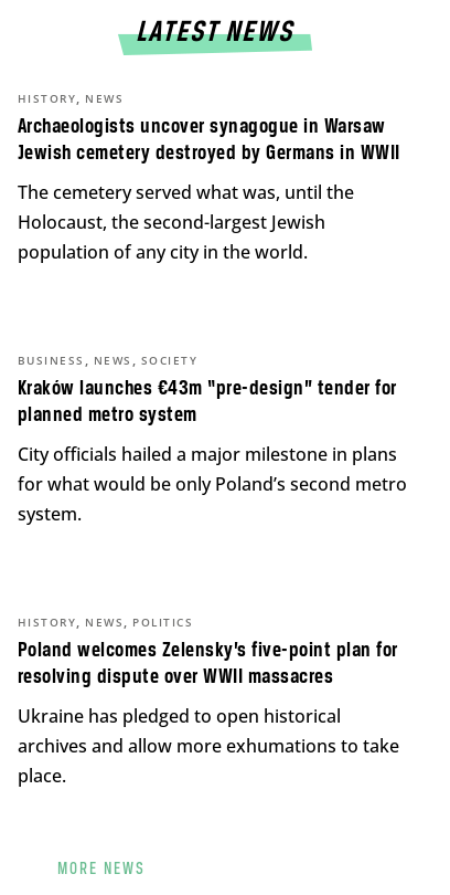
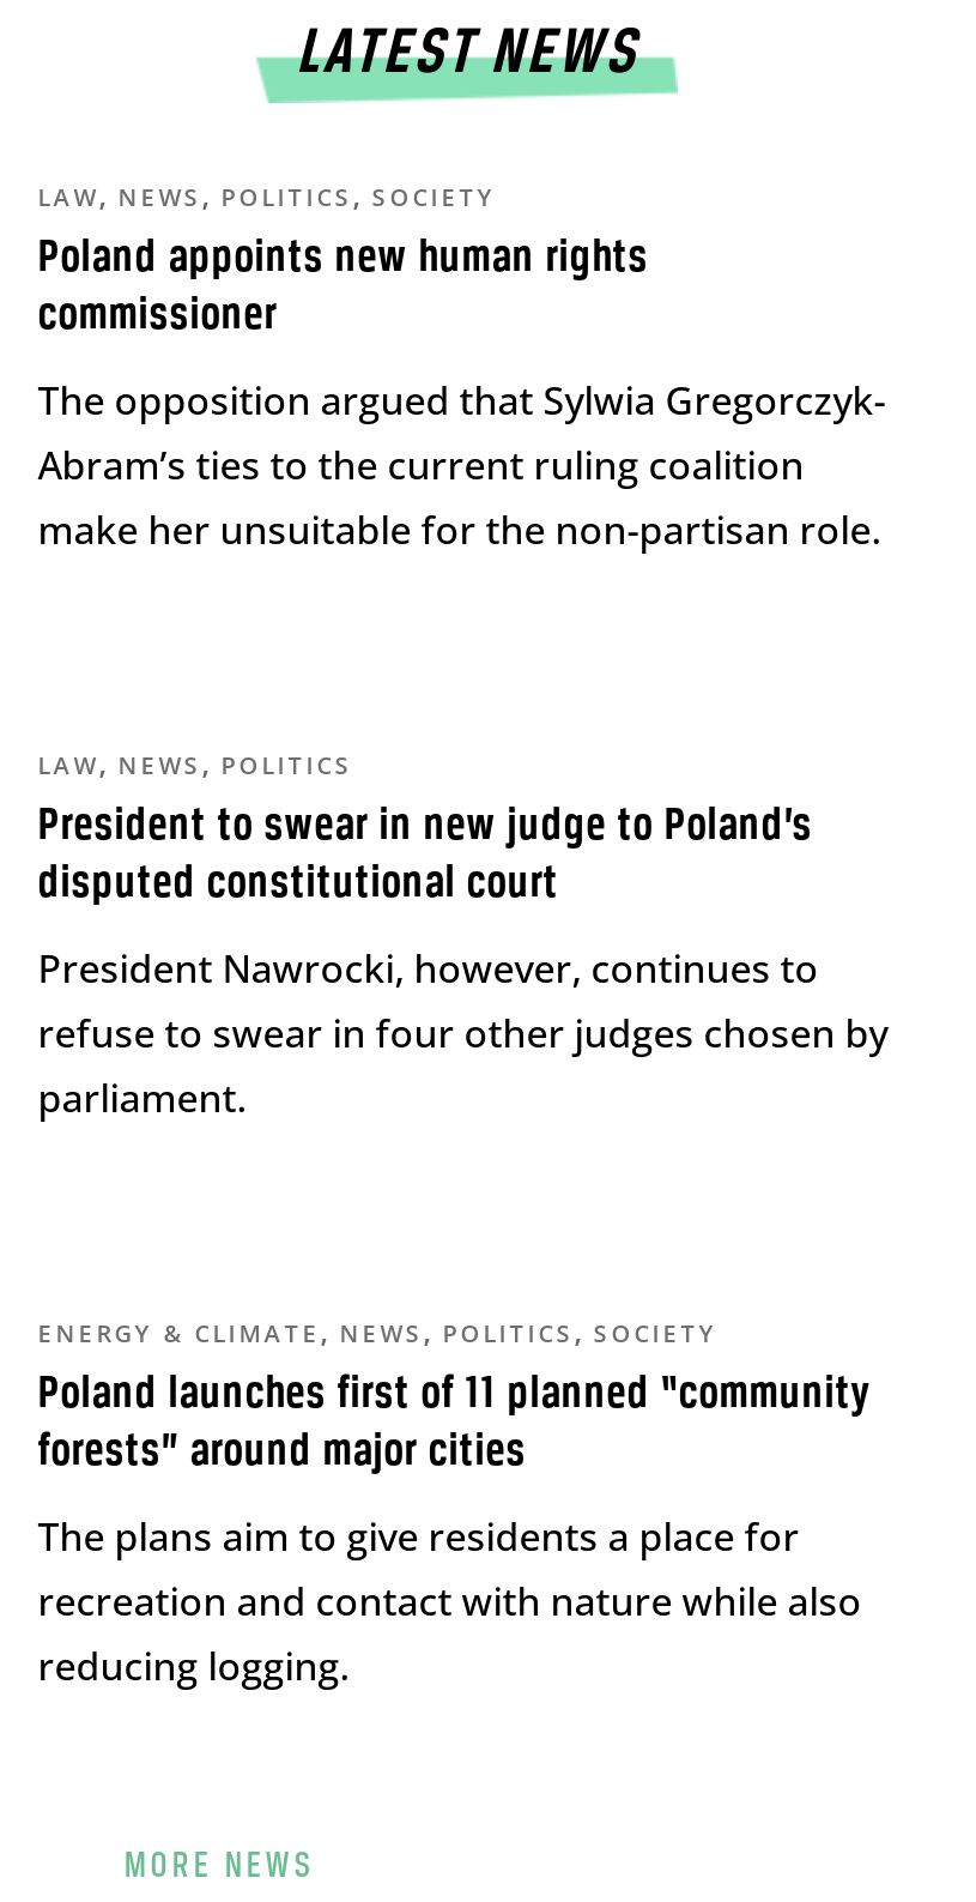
[17,89,124,108] HISTORY, NEWS -> [38,176,495,216] LAW, NEWS, POLITICS, SOCIETY
[17,116,400,165] Archaeologists uncover synagogue in Warsaw | Jewish cemetery destroyed by Germans in WWII -> [38,236,649,341] Poland appoints new human rights | commissioner
[17,180,354,264] The cemetery served what was, until the | Holocaust, the second-largest Jewish | population of any city in the world. -> [38,375,886,557] The opposition argued that Sylwia Gregorczyk- | Abram’s ties to the current ruling coalition | make her unsuitable for the non-partisan role.
[17,351,198,369] BUSINESS, NEWS, SOCIETY -> [38,744,353,785] LAW, NEWS, POLITICS
[17,378,397,427] Kraków launches €43m “pre-design” tender for | planned metro system -> [38,804,813,909] President to swear in new judge to Poland’s | disputed constitutional court
[17,442,407,526] City officials hailed a major milestone in plans | for what would be only Poland’s second metro | system. -> [38,943,888,1125] President Nawrocki, however, continues to | refuse to swear in four other judges chosen by | parliament.
[17,612,193,631] HISTORY, NEWS, POLITICS -> [38,1312,717,1353] ENERGY & CLIMATE, NEWS, POLITICS, SOCIETY
[17,640,398,689] Poland welcomes Zelensky’s five-point plan for | resolving dispute over WWII massacres -> [38,1372,871,1477] Poland launches first of 11 planned “community | forests” around major cities
[17,704,399,788] Ukraine has pledged to open historical | archives and allow more exhumations to take | place. -> [38,1511,862,1693] The plans aim to give residents a place for | recreation and contact with nature while also | reducing logging.

